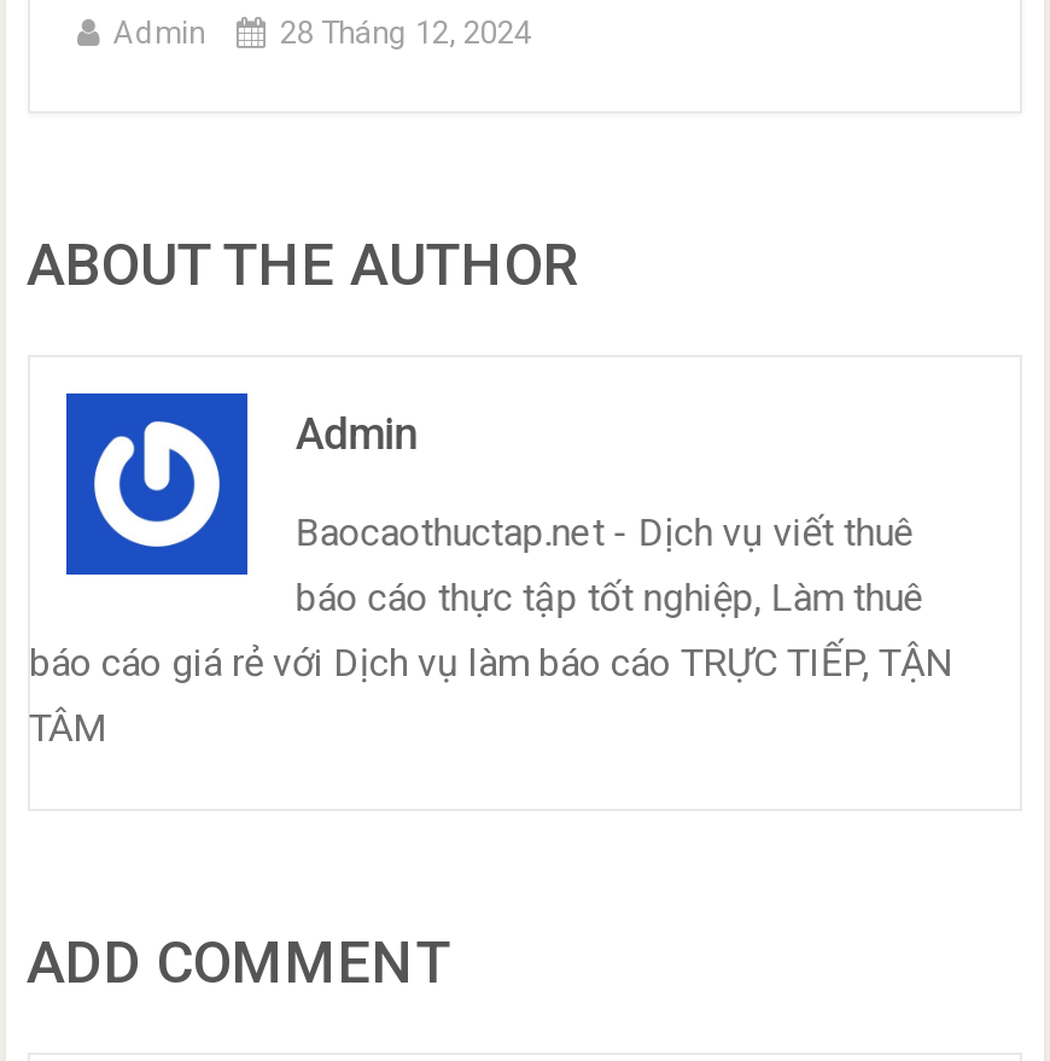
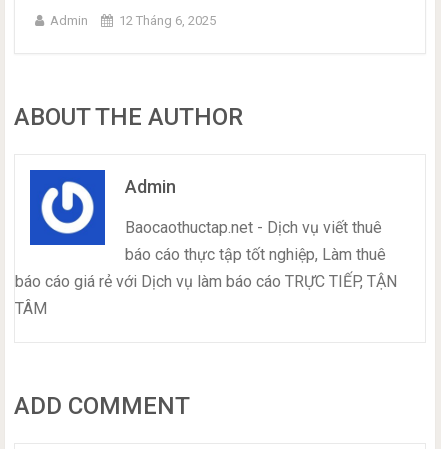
[280,14,531,50] 28 Tháng 12, 2024 -> [118,13,215,28] 12 Tháng 6, 2025

